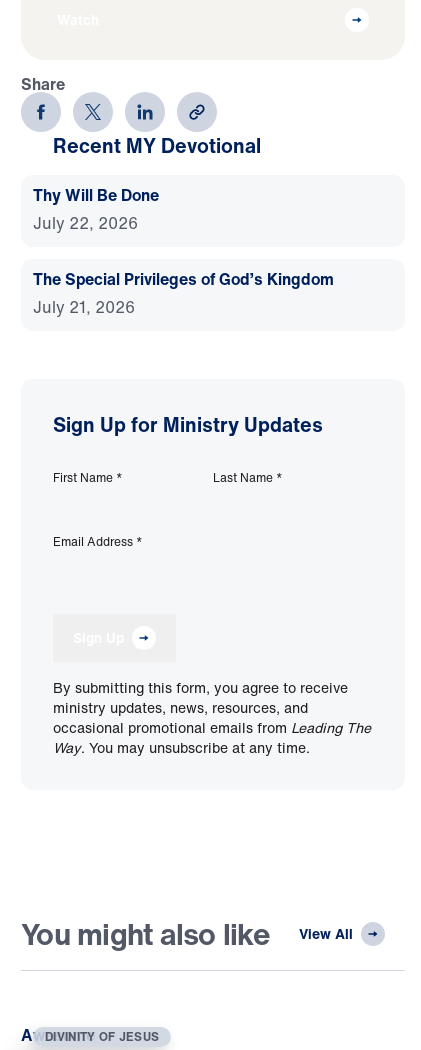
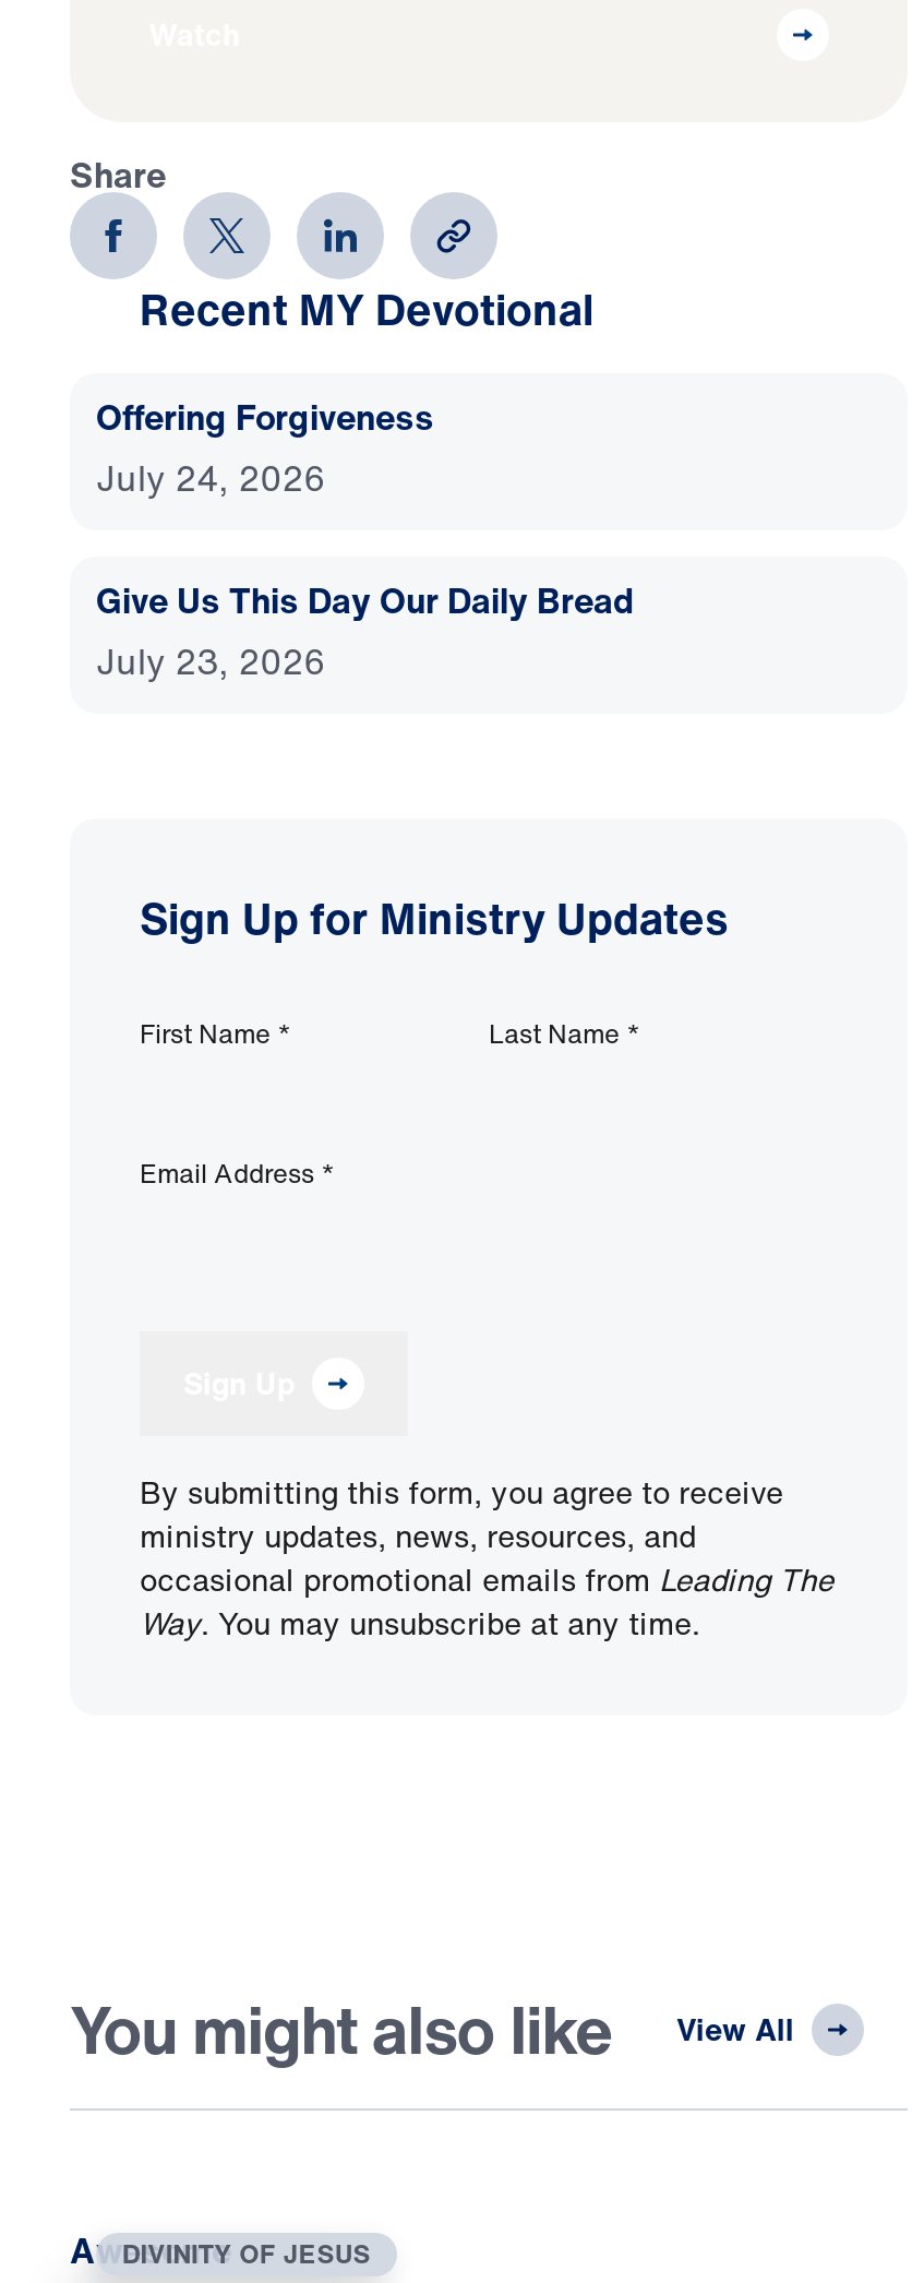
[33,183,159,235] Thy Will Be Done | July 22, 2026 -> [96,391,434,505] Offering Forgiveness | July 24, 2026
[33,267,334,319] The Special Privileges of God’s Kingdom | July 21, 2026 -> [96,574,635,688] Give Us This Day Our Daily Bread | July 23, 2026

